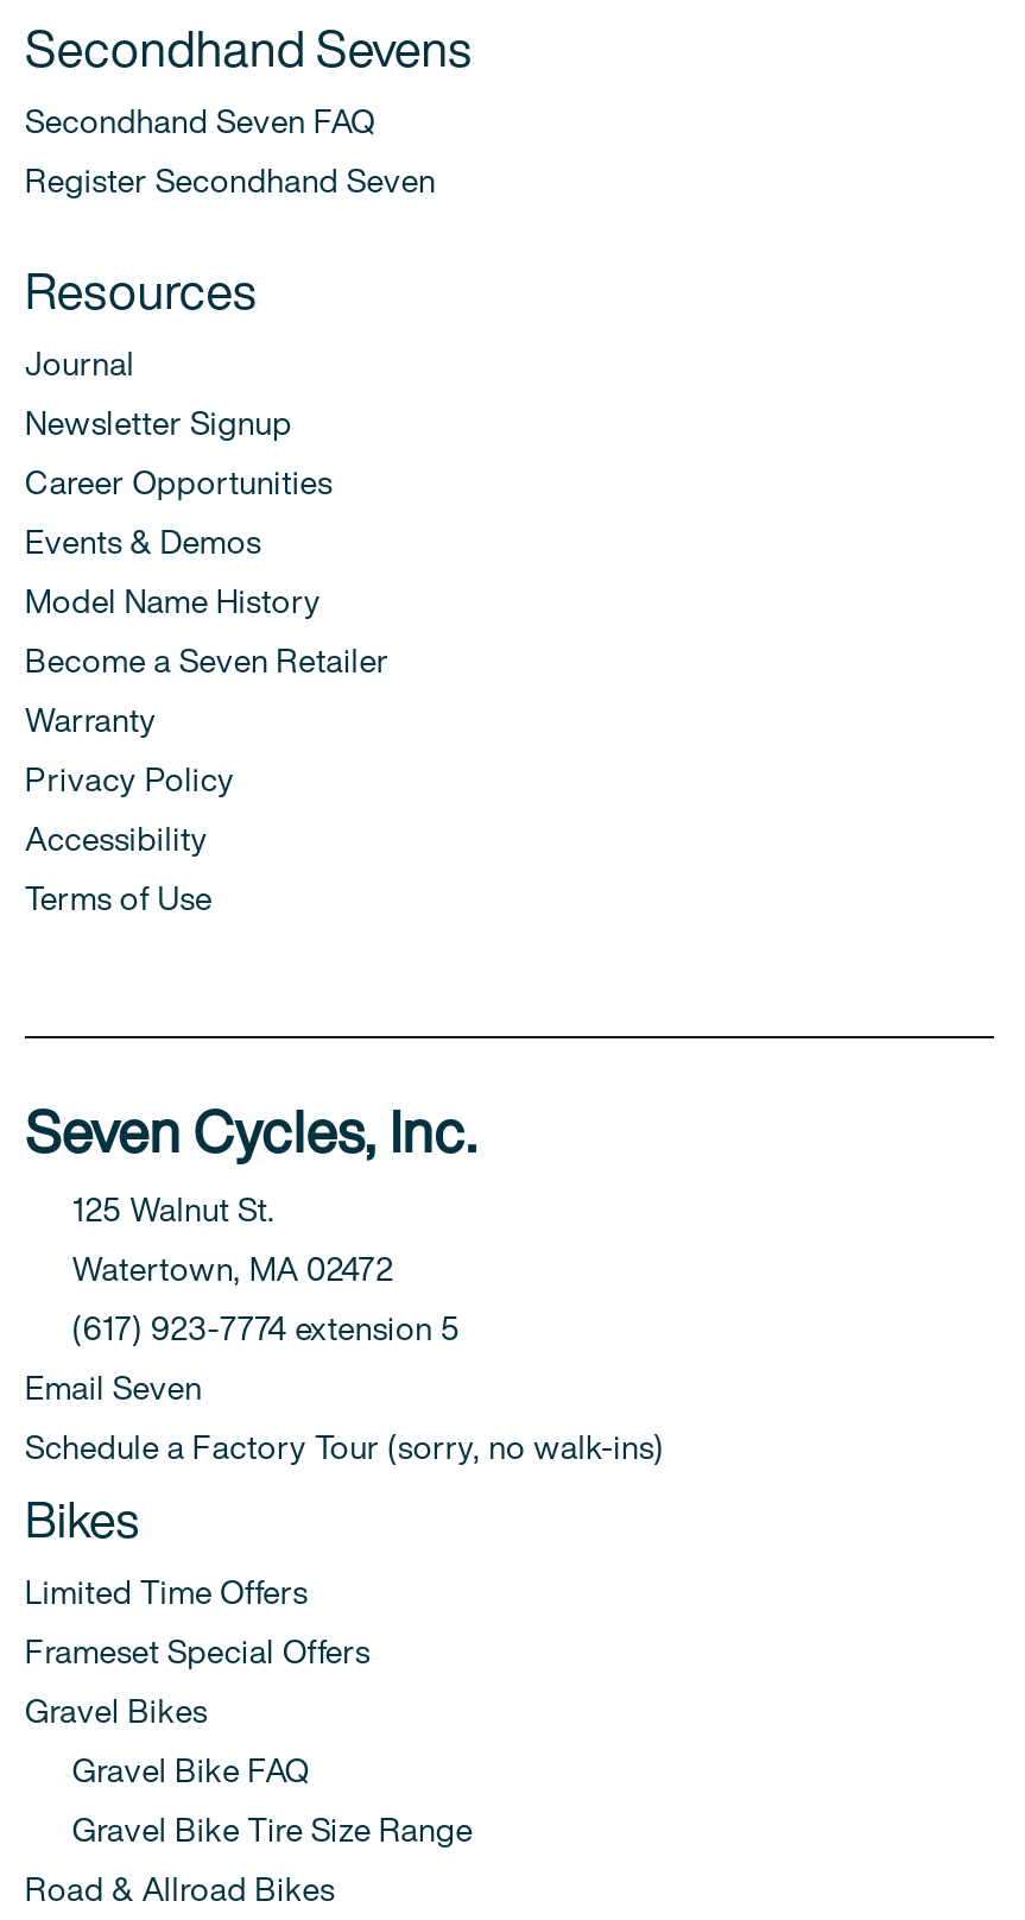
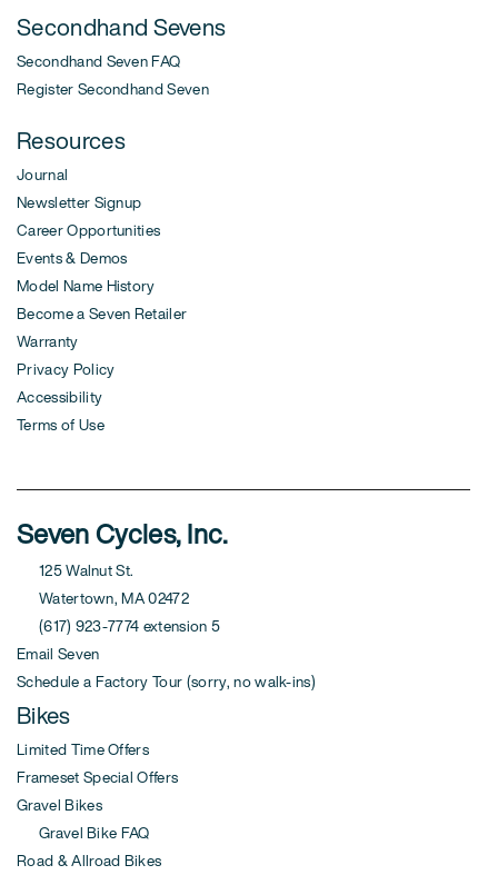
[25,1806,473,1853] Gravel Bike Tire Size Range -> none

